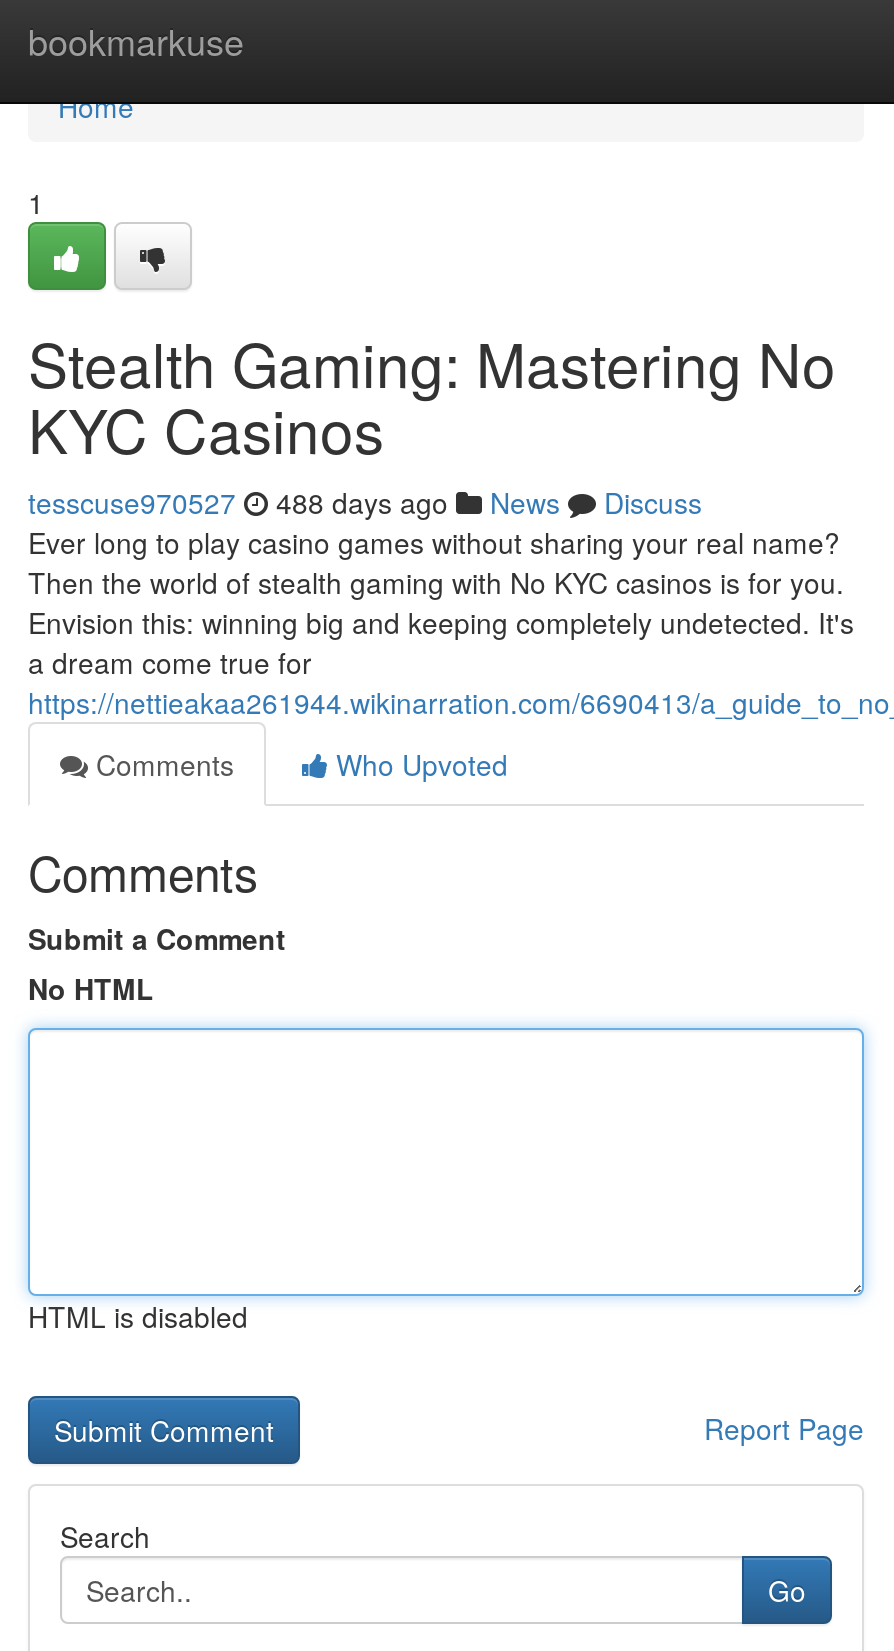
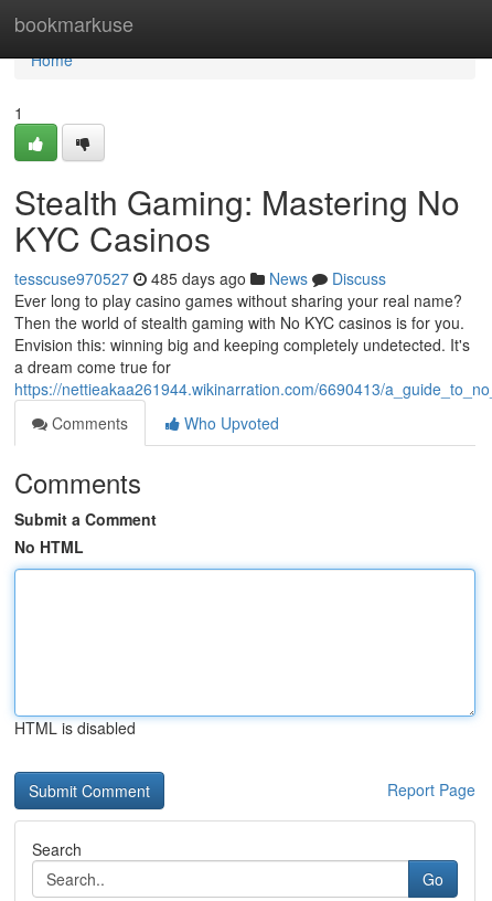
[28,482,702,522] tesscuse970527 488 days ago News Discuss -> [14,267,386,289] tesscuse970527 485 days ago News Discuss

